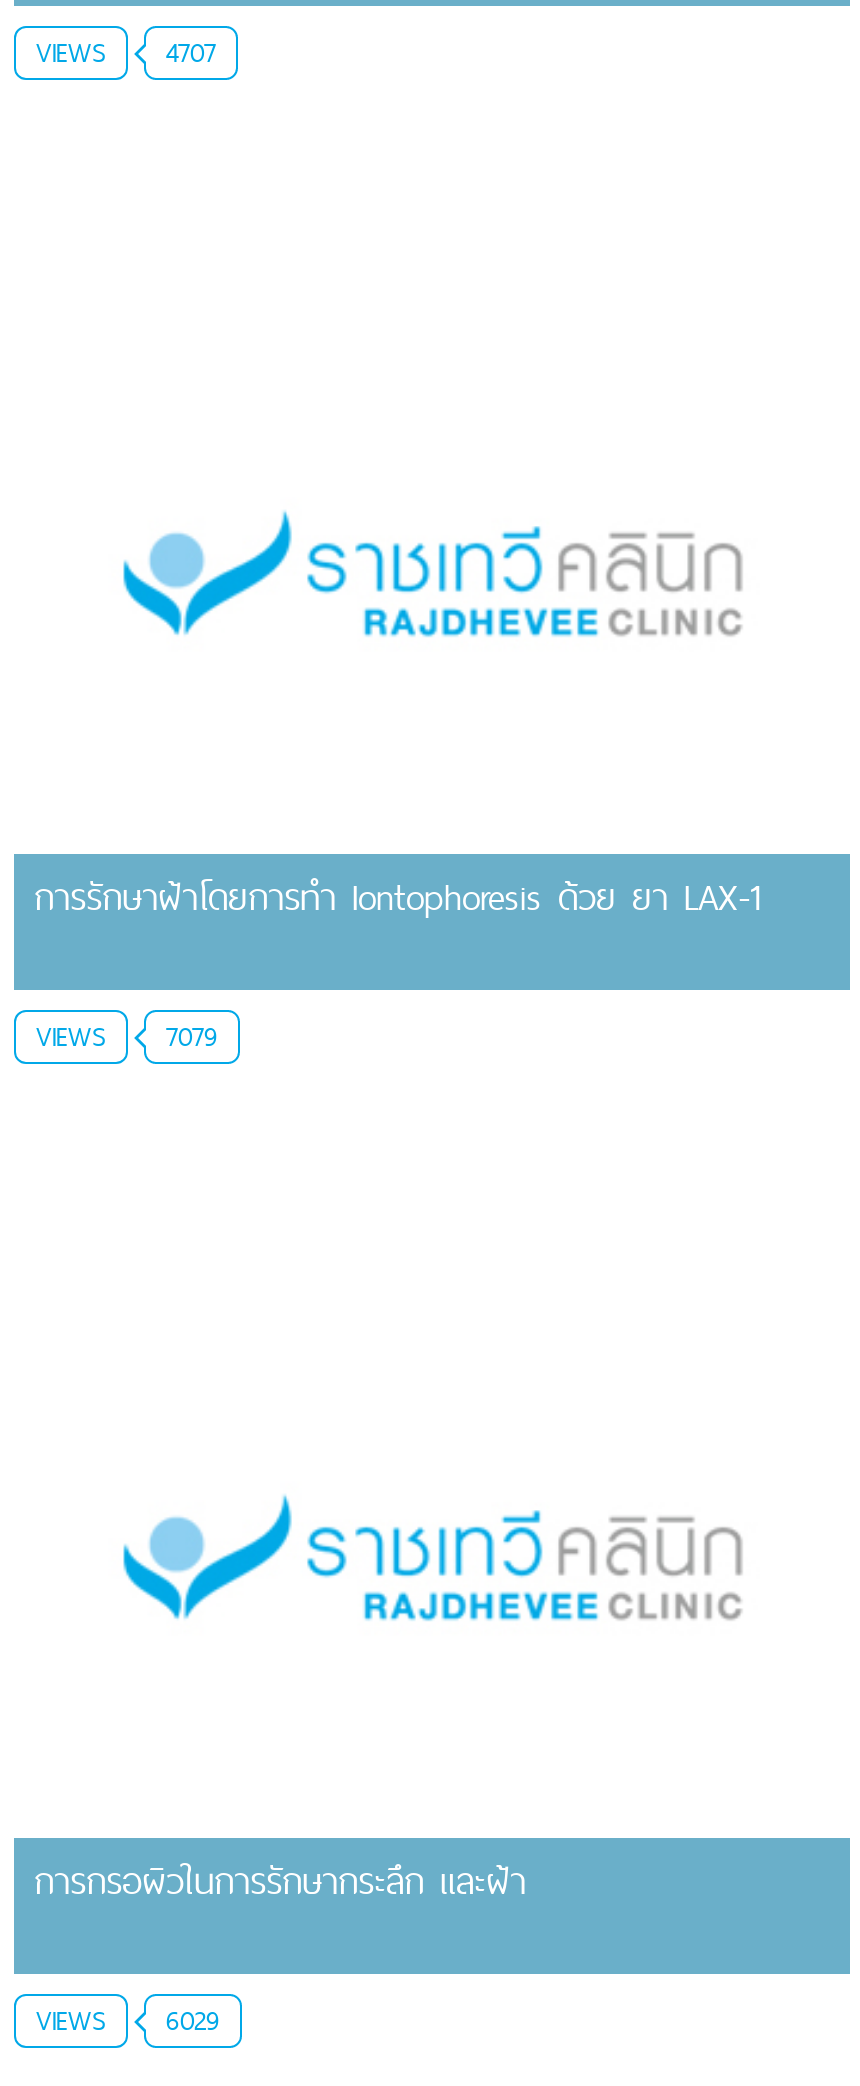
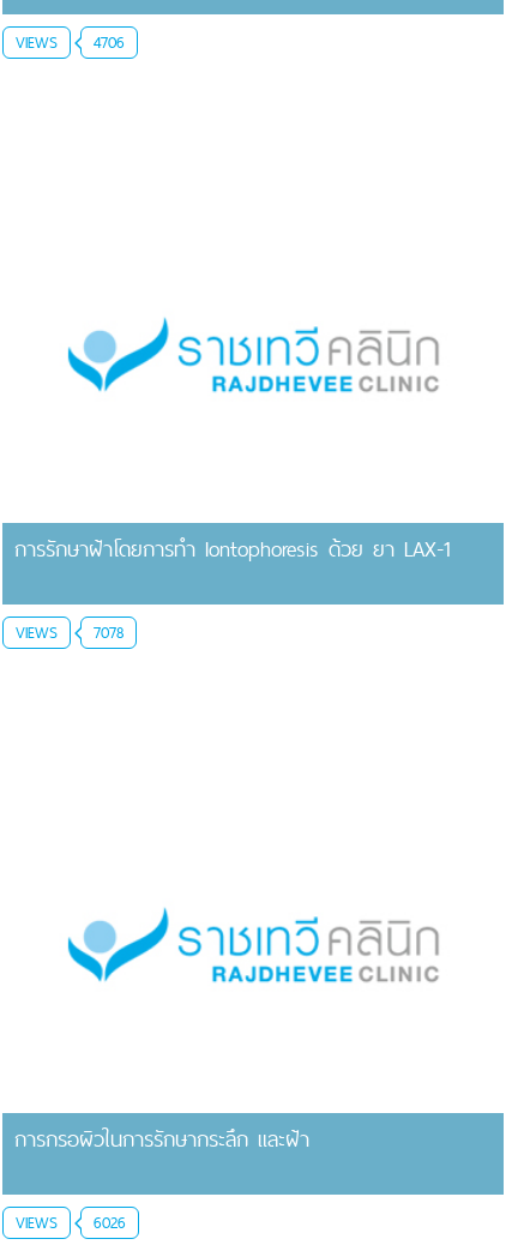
[36,31,216,75] VIEWS 4707 -> [16,29,125,56] VIEWS 4706
[36,1015,218,1059] VIEWS 7079 -> [16,619,124,646] VIEWS 7078
[36,1999,220,2043] VIEWS 6029 -> [16,1209,126,1236] VIEWS 6026

